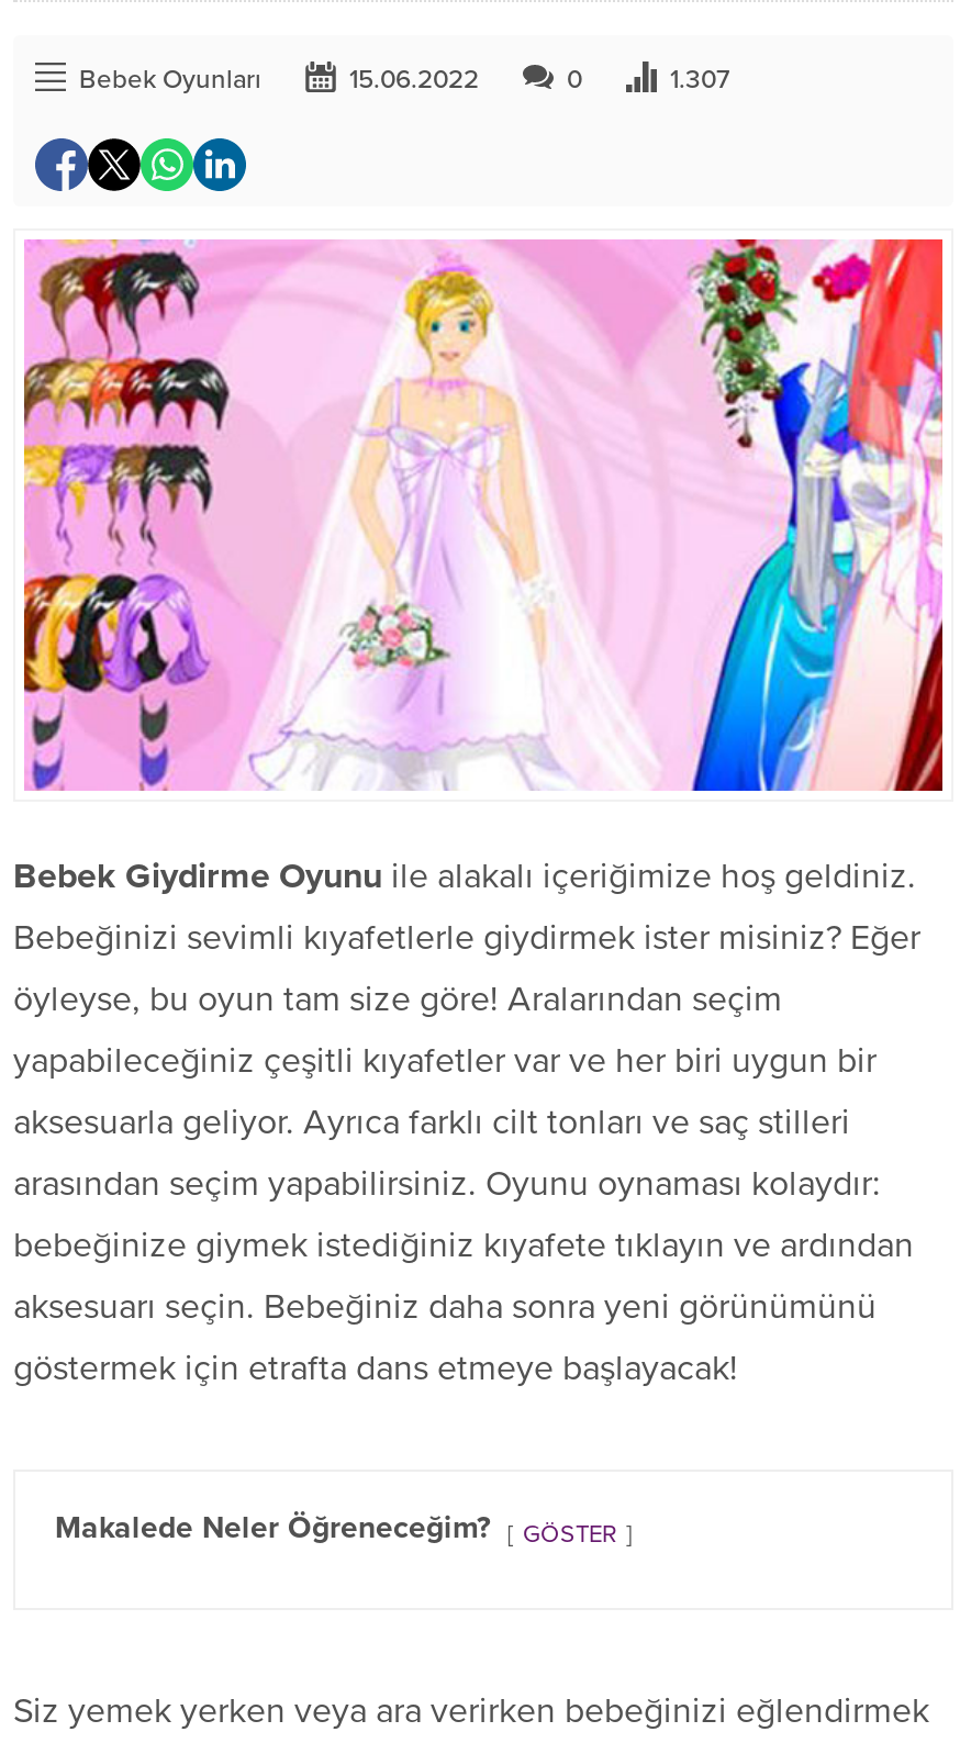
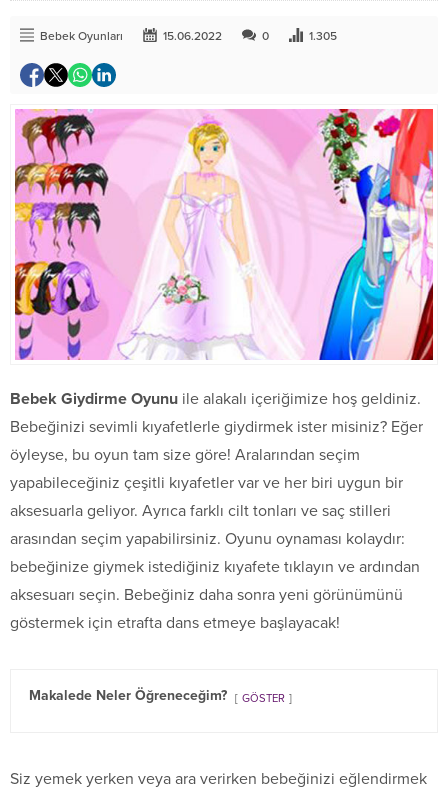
[670,64,729,94] 1.307 -> [309,29,337,43] 1.305

